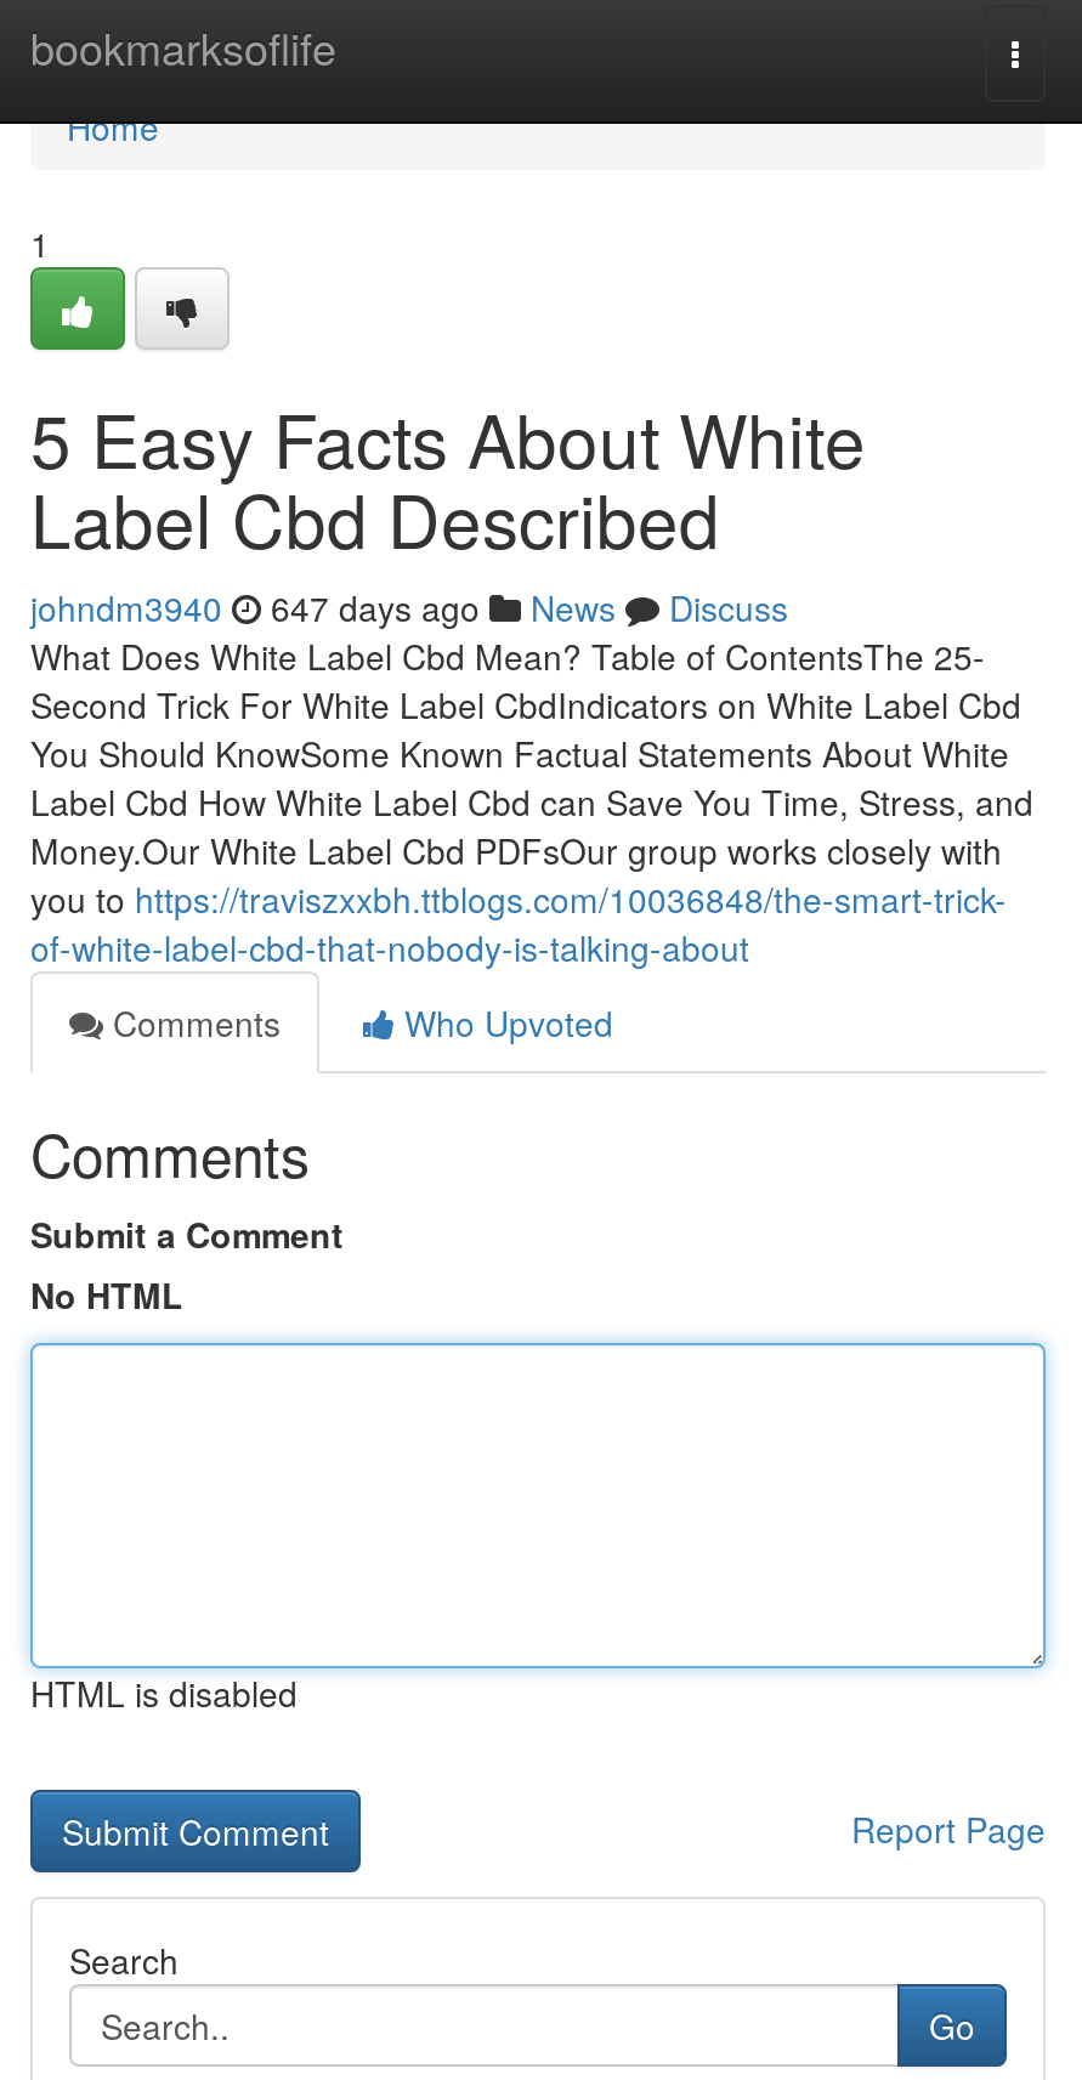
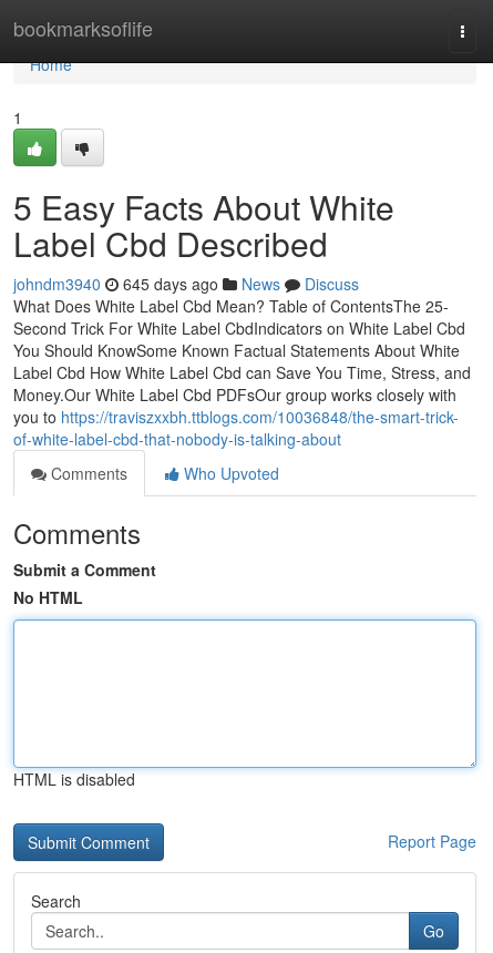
[30,583,788,631] johndm3940 647 days ago News Discuss -> [13,273,359,295] johndm3940 645 days ago News Discuss

